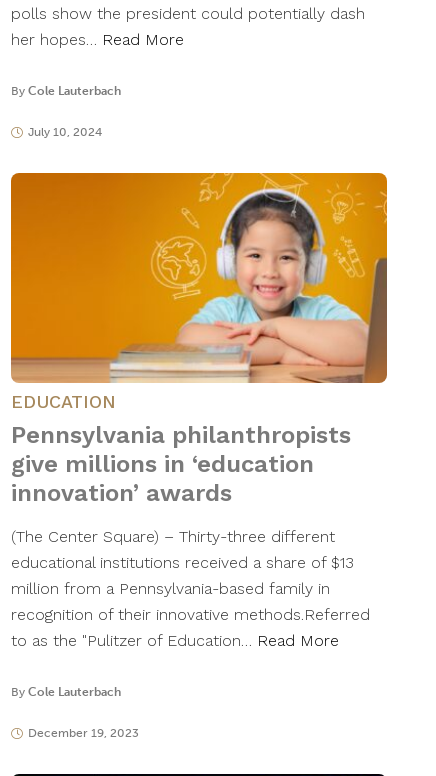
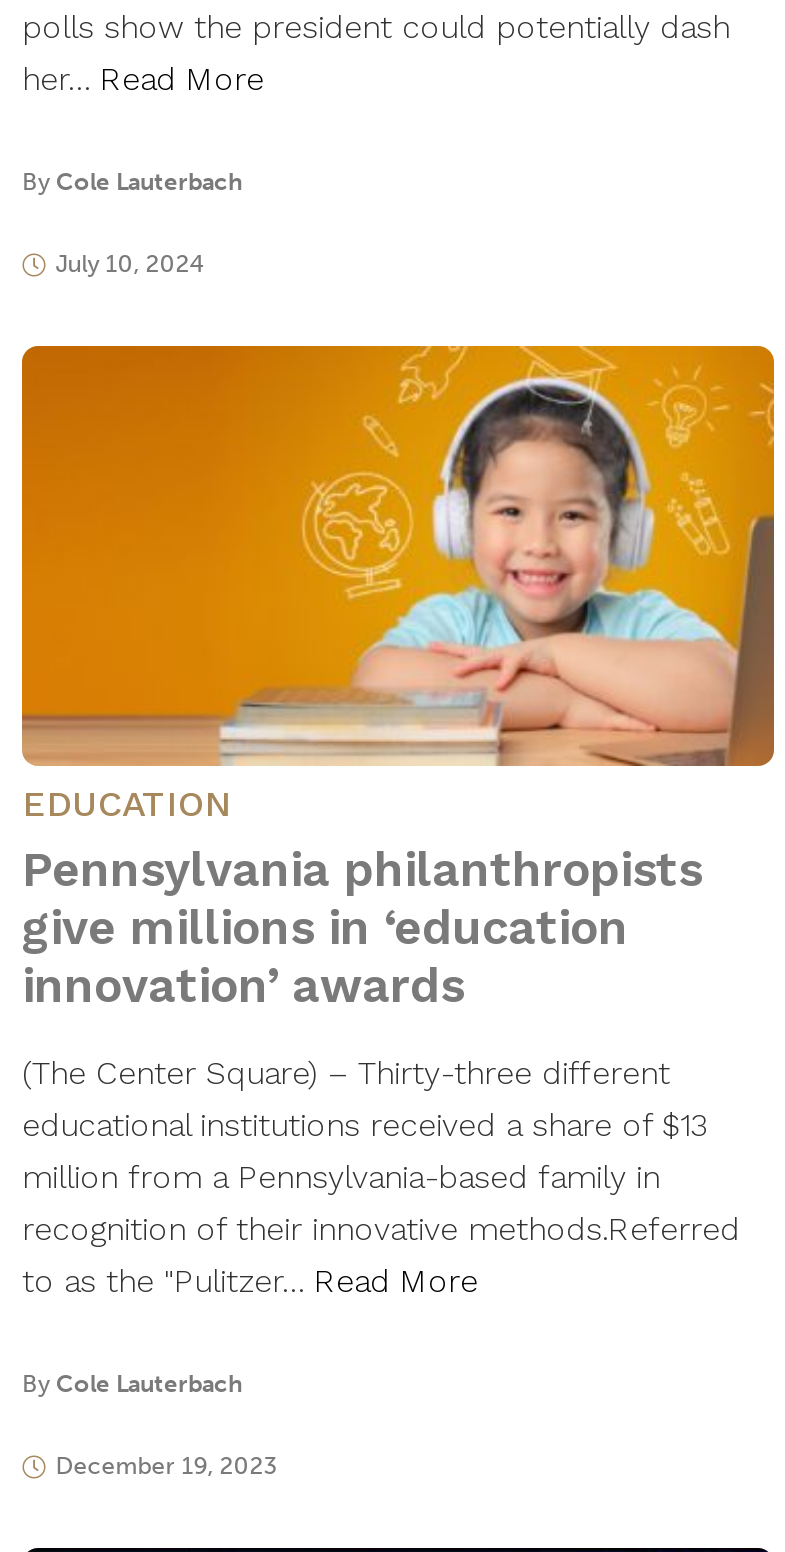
[11,30,184,49] her hopes… Read More -> [22,60,264,98] her… Read More
[11,631,339,650] to as the "Pulitzer of Education… Read More -> [22,1262,478,1300] to as the "Pulitzer… Read More

